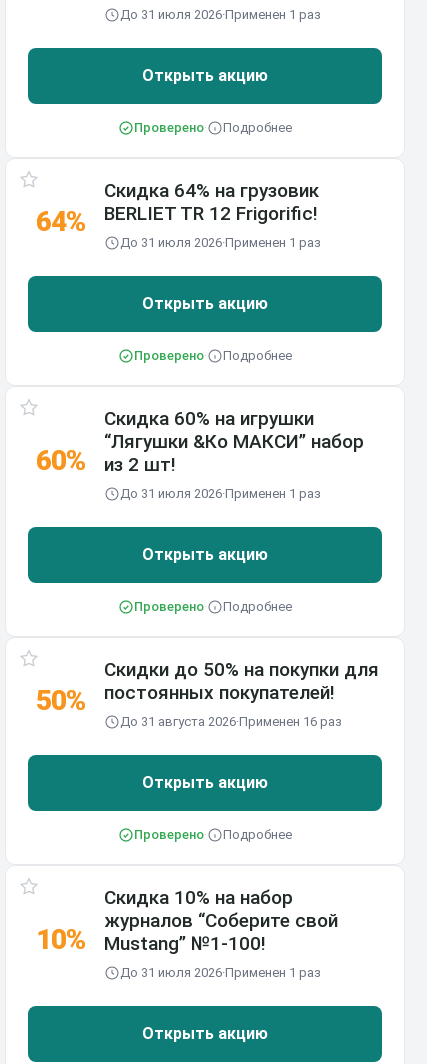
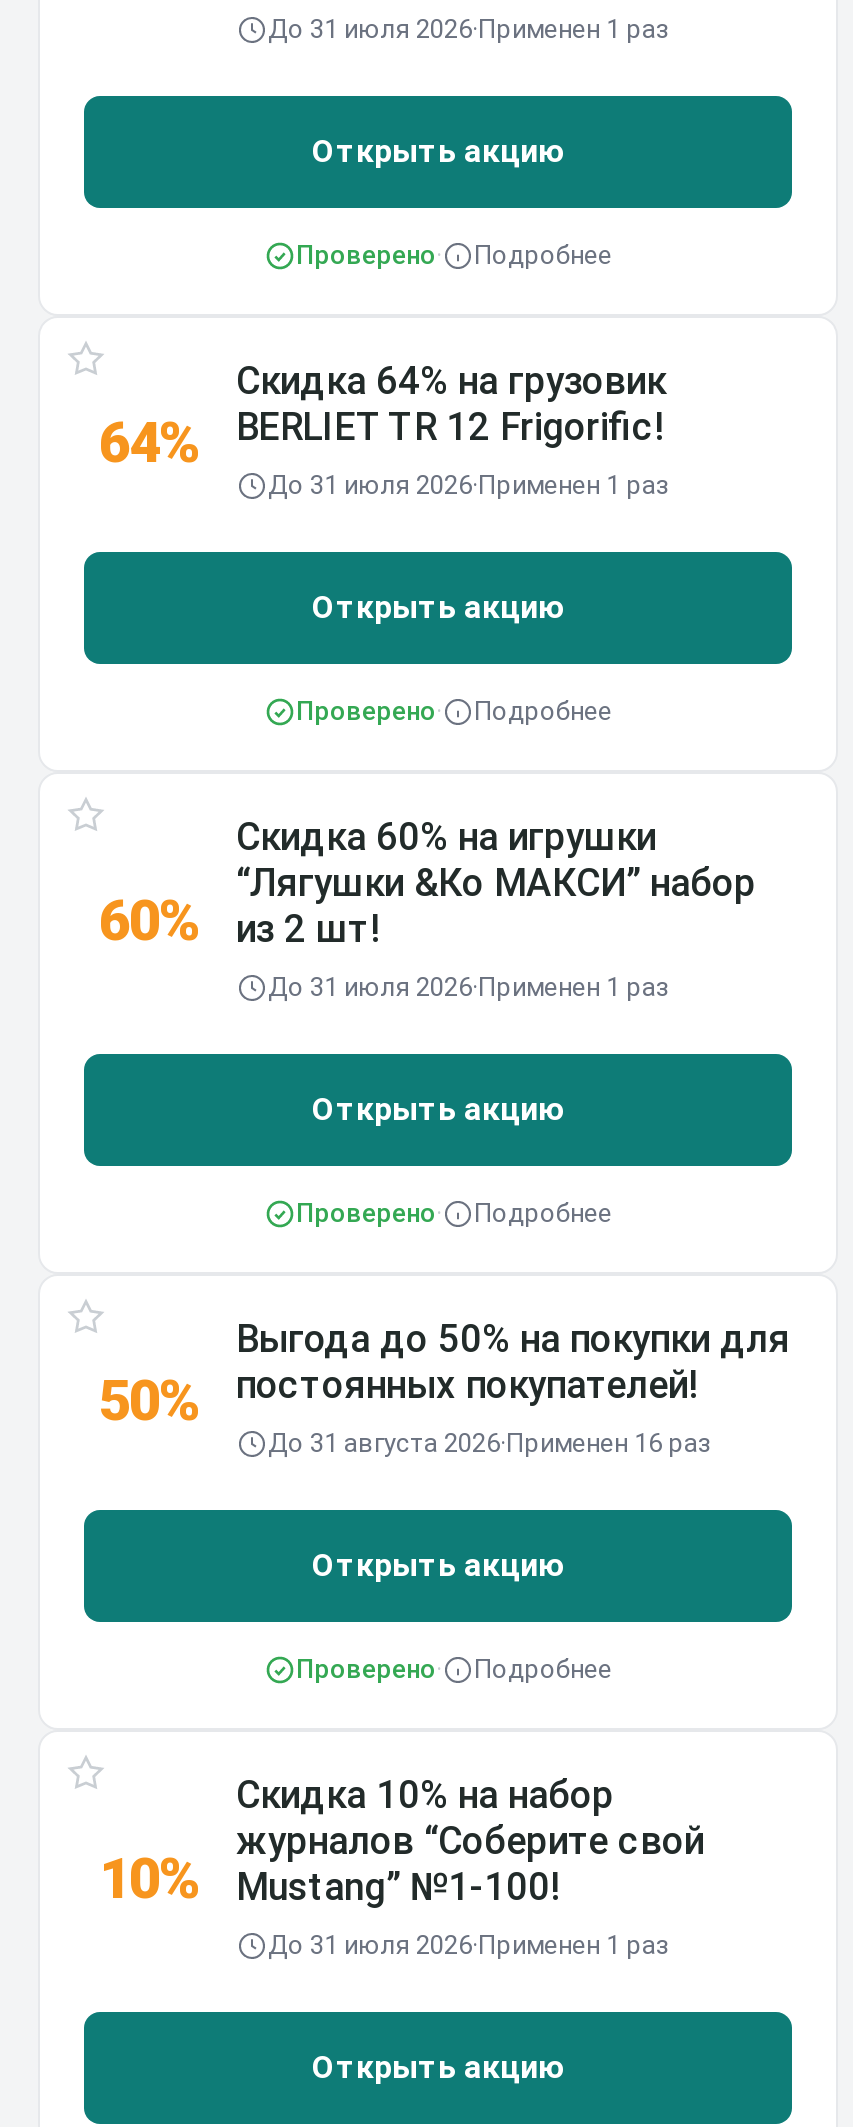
[104,658,379,681] Скидки до 50% на покупки для -> [236,1316,790,1362] Выгода до 50% на покупки для

